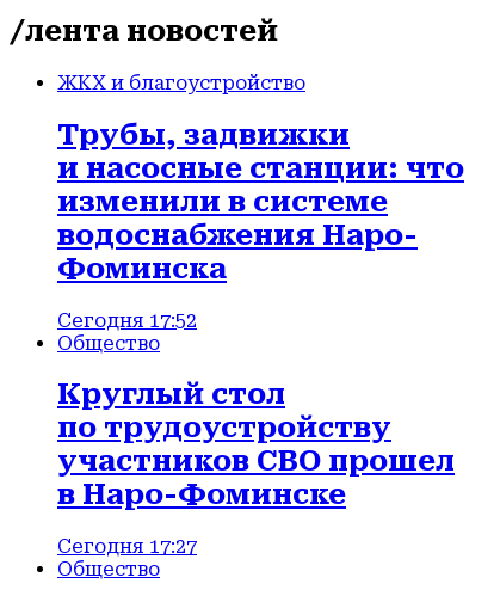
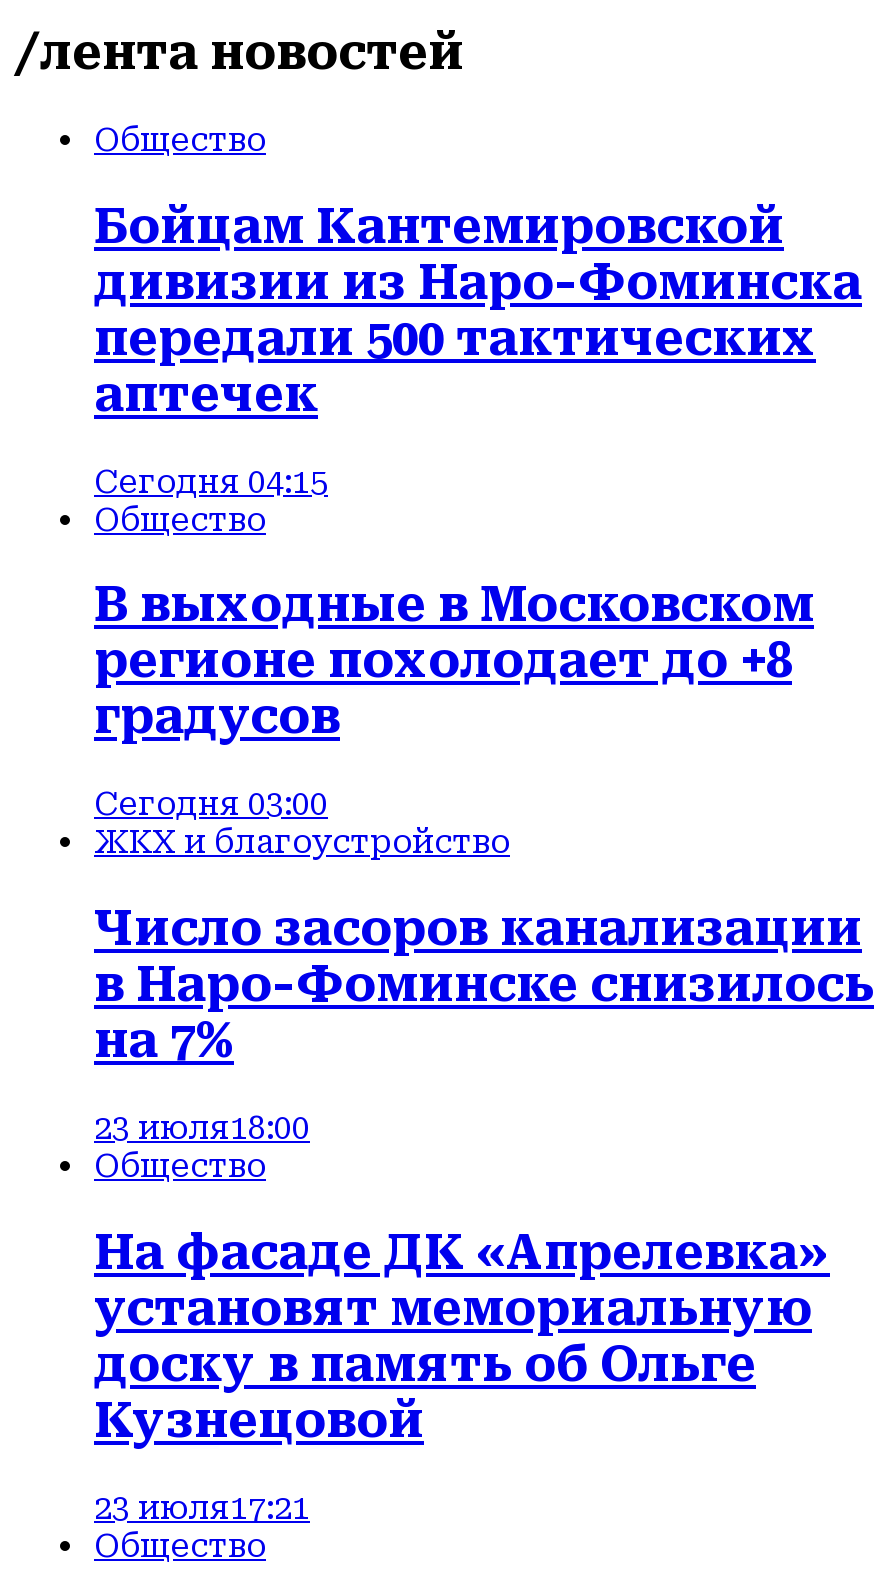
none -> [94,120,862,824] Общество | Бойцам Кантемировской | дивизии из Наро-Фоминска | передали 500 тактических | аптечек | Сегодня 04:15 | Общество | В выходные в Московском | регионе похолодает до +8 | градусов | Сегодня 03:00
moved [57,71,305,94] -> [94,824,510,862]: ЖКХ и благоустройство
[57,118,464,285] Трубы, задвижки | и насосные станции: что | изменили в системе | водоснабжения Наро- | Фоминска -> [94,902,874,1070] Число засоров канализации | в Наро-Фоминске снизилось | на 7%
[57,309,197,331] Сегодня 17:52 -> [94,1109,310,1147] 23 июля18:00
[57,378,455,512] Круглый стол | по трудоустройству | участников СВО прошел | в Наро-Фоминске -> [94,1225,830,1449] На фасаде ДК «Апрелевка» | установят мемориальную | доску в память об Ольге | Кузнецовой
[57,536,197,558] Сегодня 17:27 -> [94,1489,310,1527] 23 июля17:21

